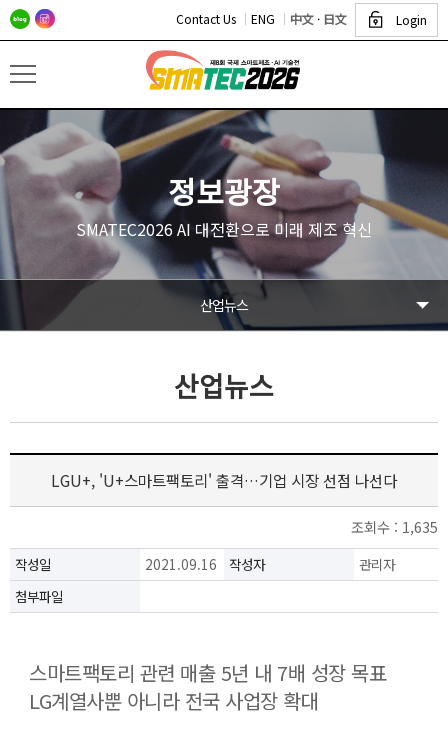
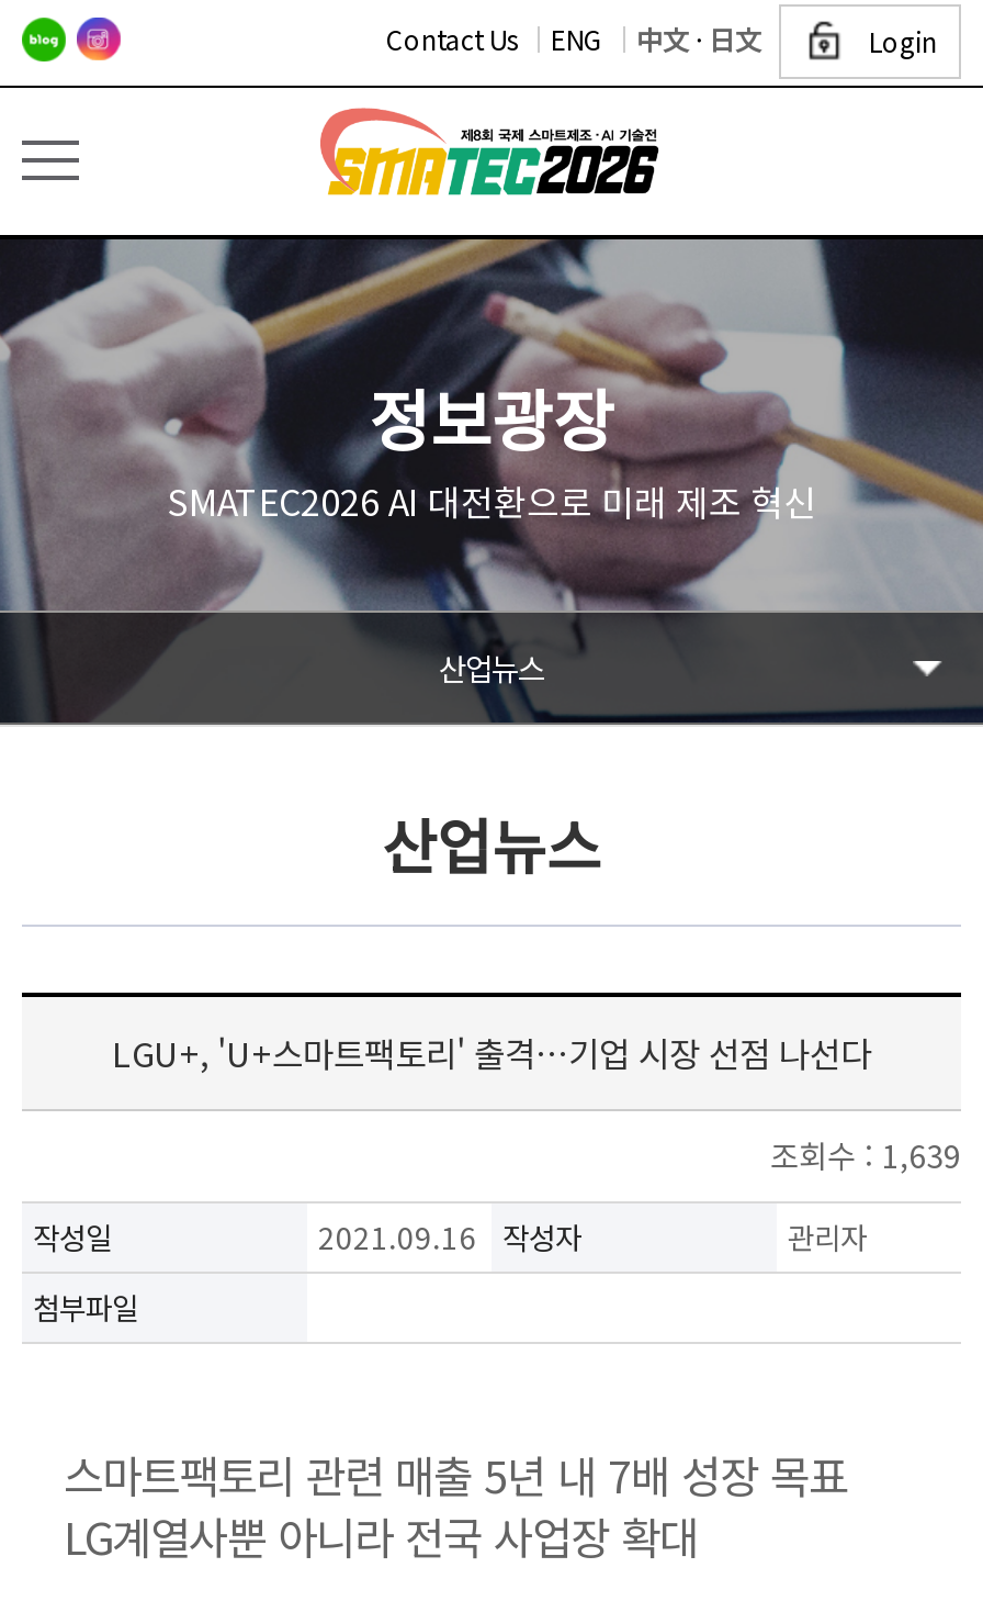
[351,517,438,537] 조회수 : 1,635 -> [770,1133,961,1177] 조회수 : 1,639

